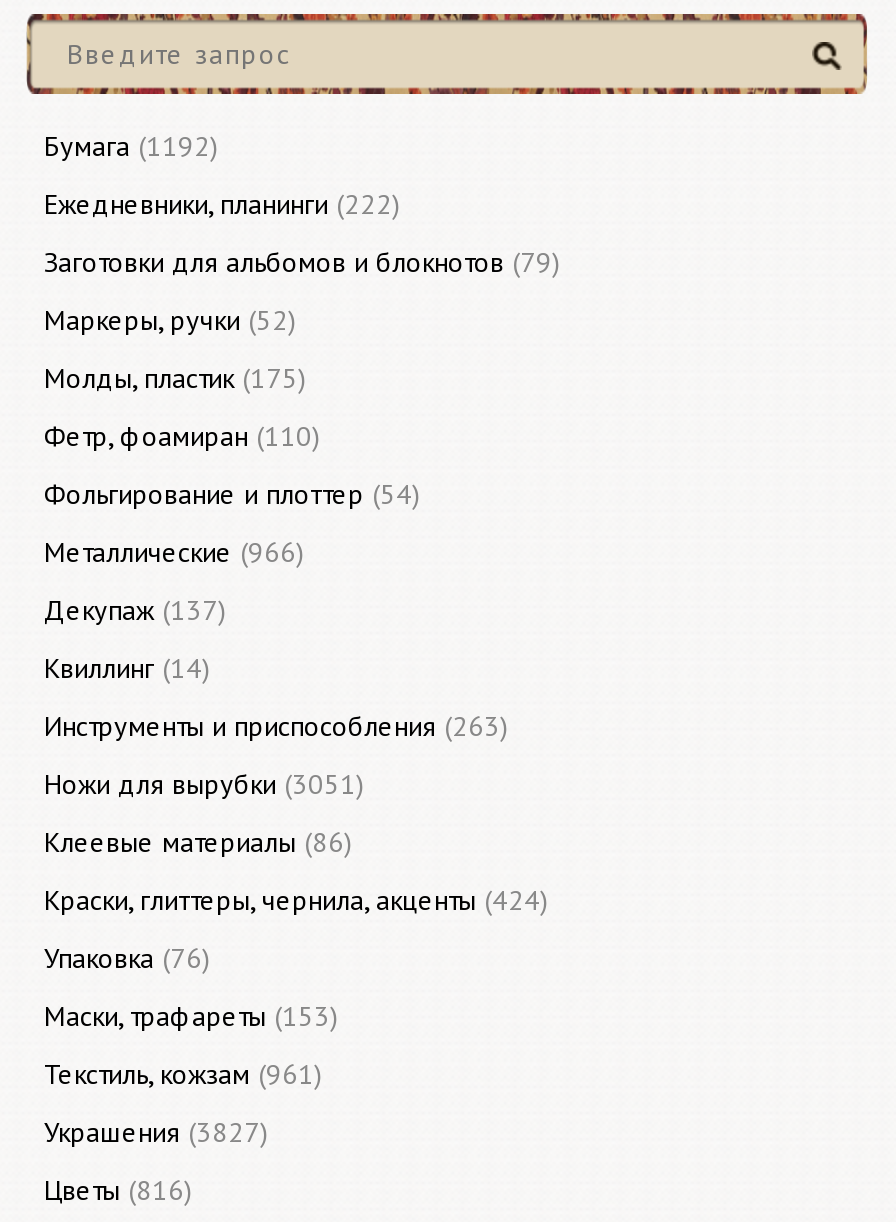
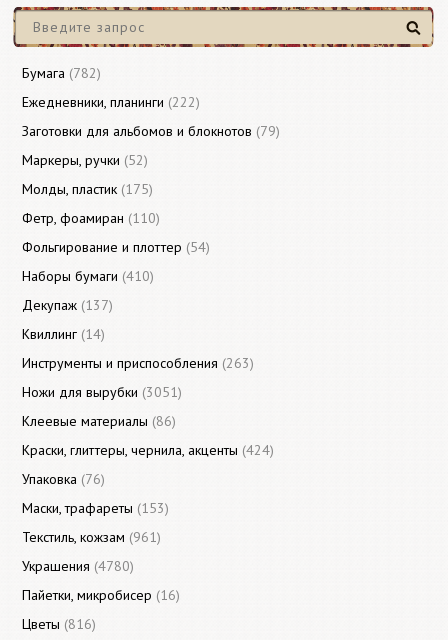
[44,128,218,164] Бумага (1192) -> [22,64,101,82] Бумага (782)
[44,534,304,570] Металлические (966) -> [22,267,154,285] Наборы бумаги (410)
[44,1114,268,1150] Украшения (3827) -> [22,557,180,604] Украшения (4780) | Пайетки, микробисер (16)

